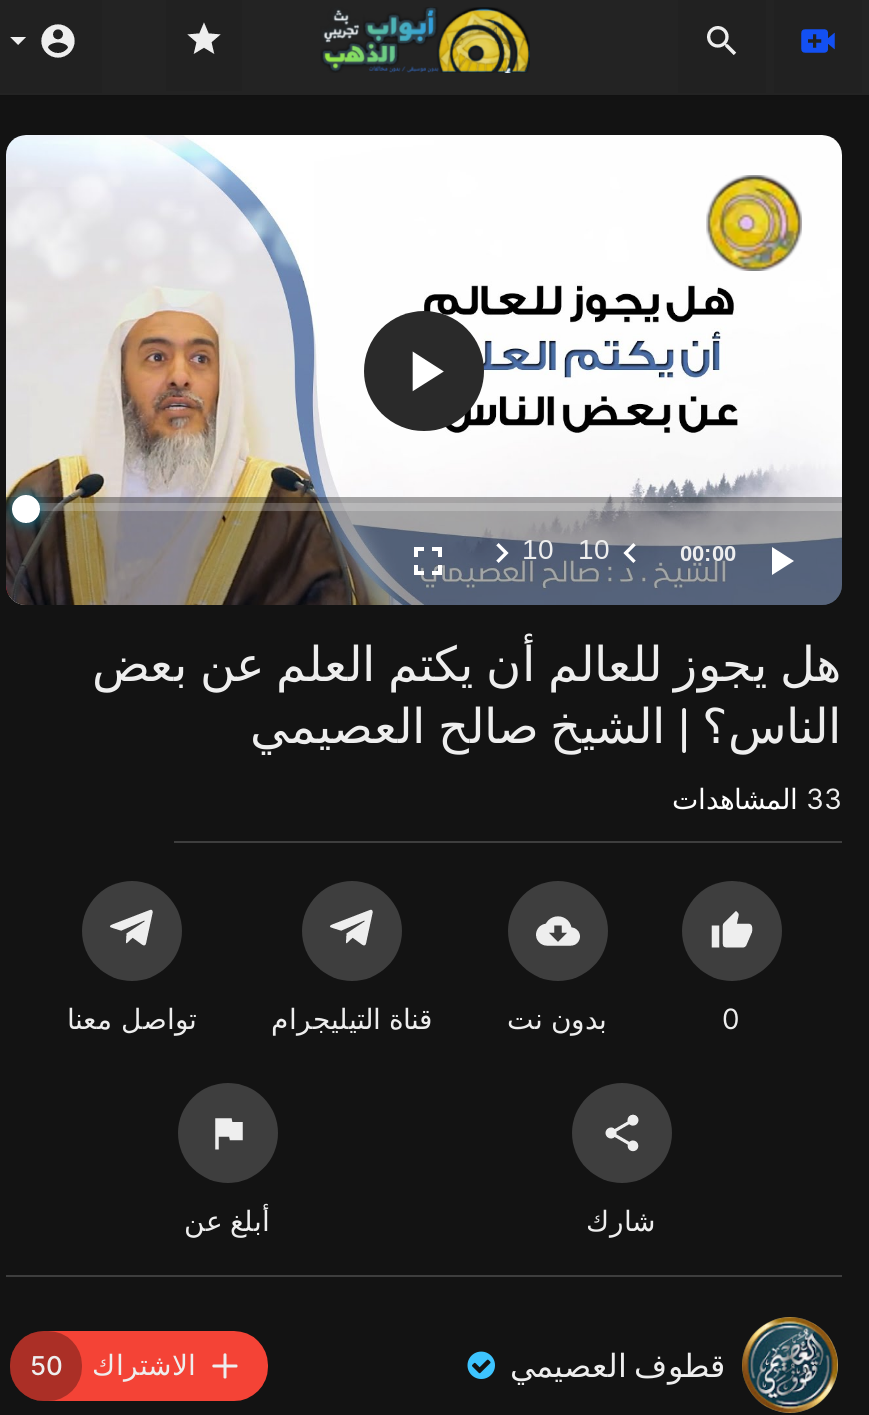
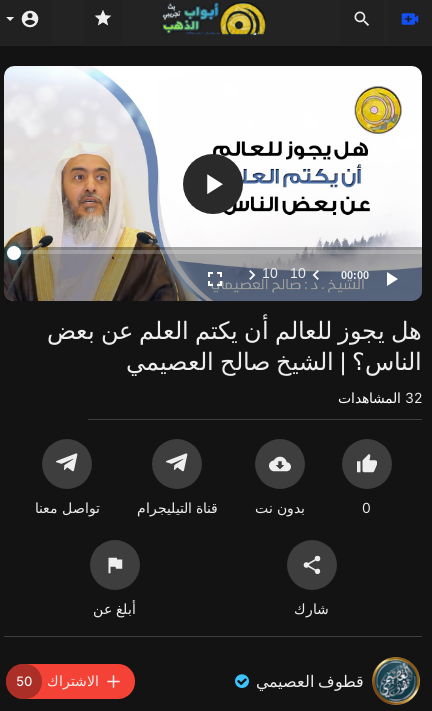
[672,781,842,815] 33 المشاهدات -> [338,389,422,406] 32 المشاهدات

